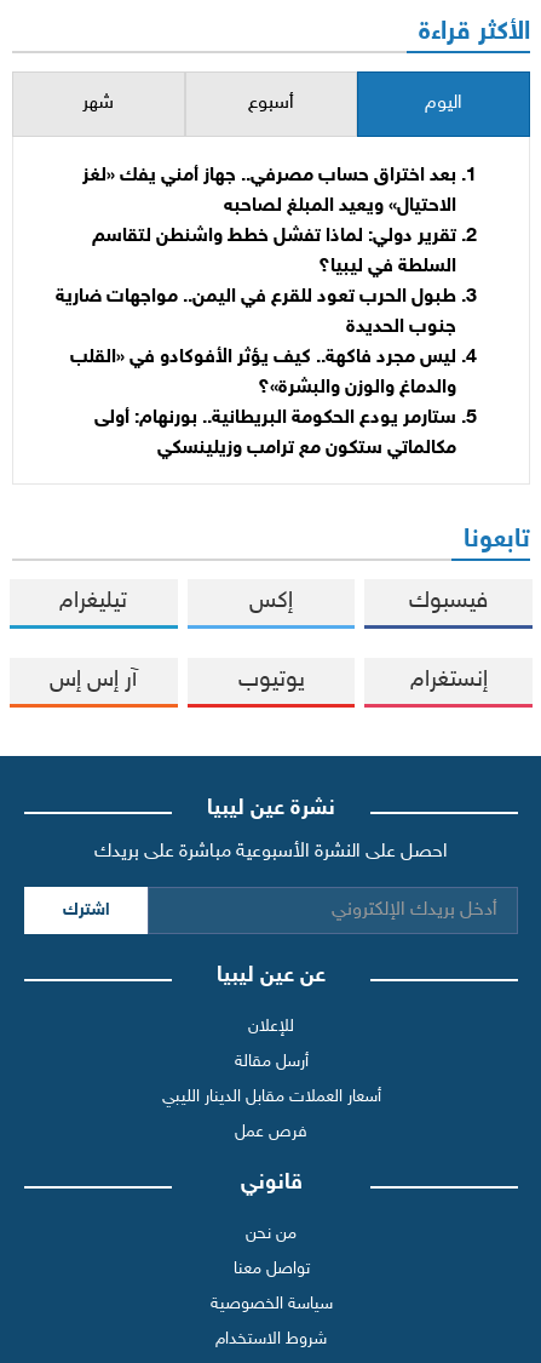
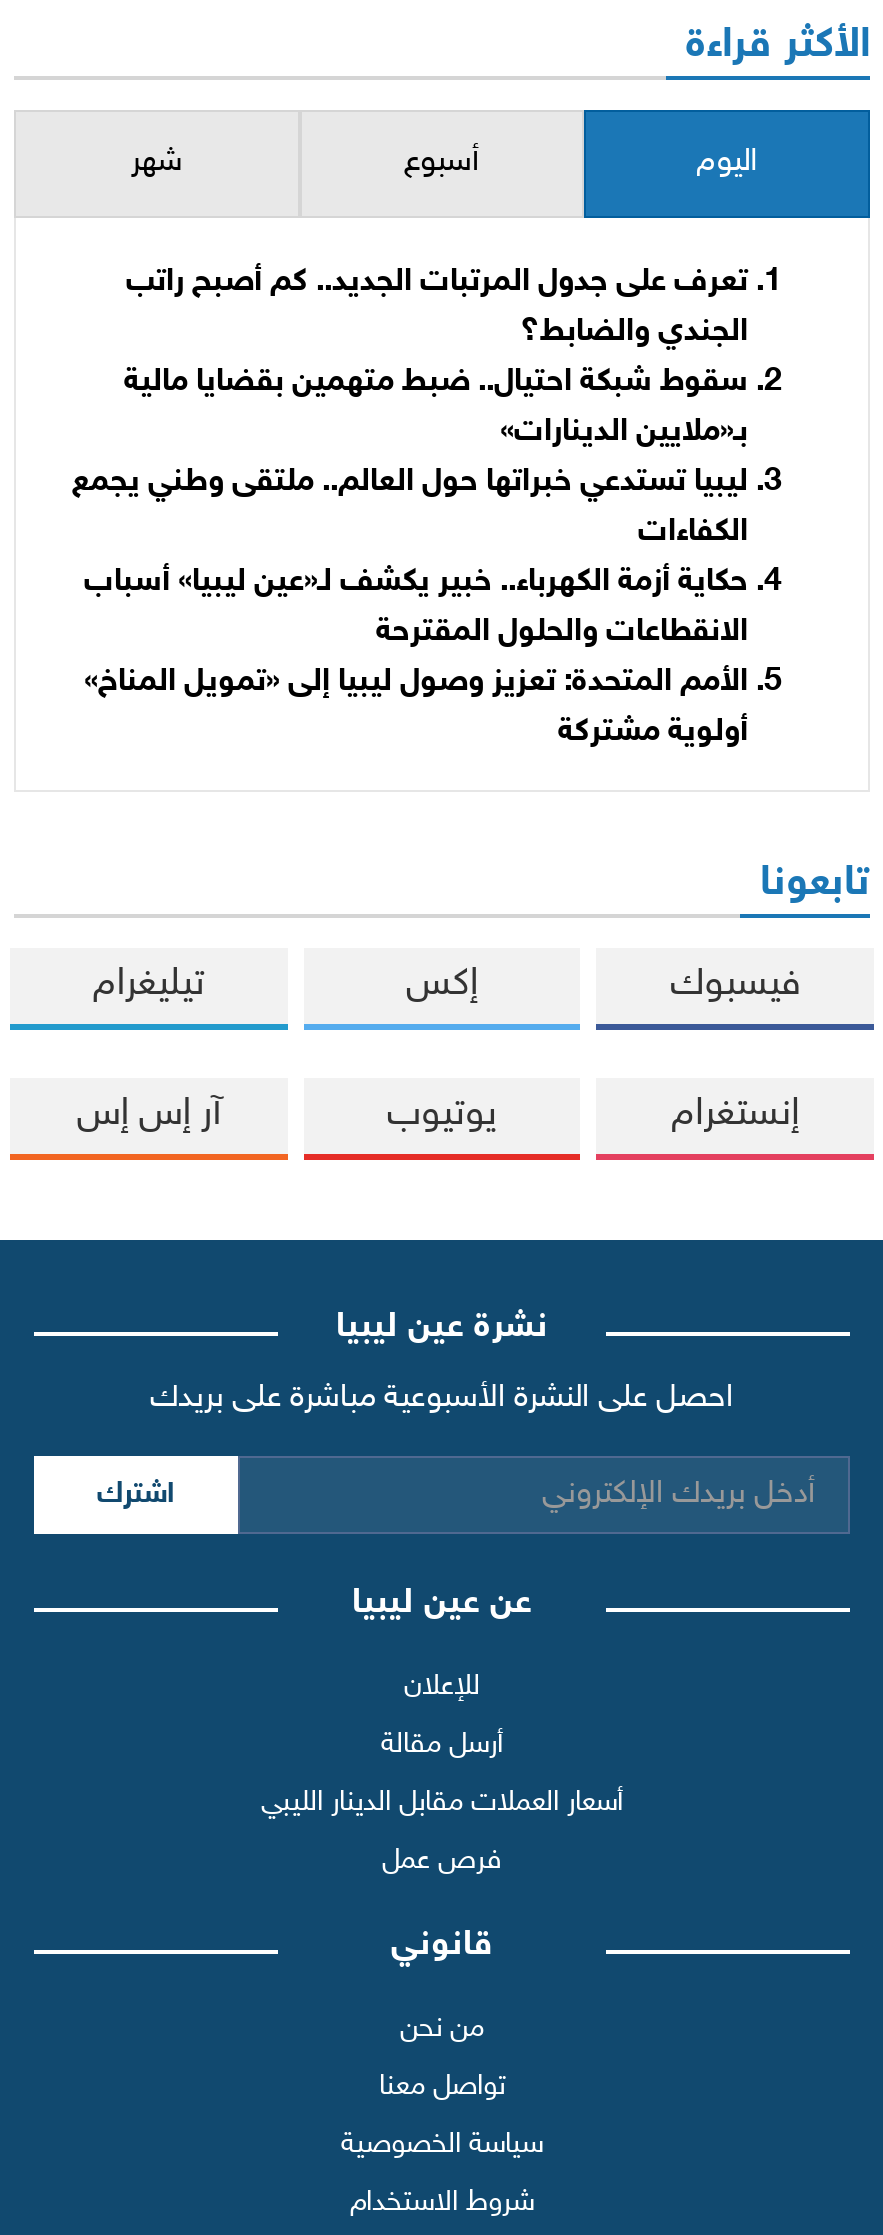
[56,165,456,461] بعد اختراق حساب مصرفي.. جهاز أمني يفك «لغز | الاحتيال» ويعيد المبلغ لصاحبه | تقرير دولي: لماذا تفشل خطط واشنطن لتقاسم | السلطة في ليبيا؟ | طبول الحرب تعود للقرع في اليمن.. مواجهات ضارية | جنوب الحديدة | ليس مجرد فاكهة.. كيف يؤثر الأفوكادو في «القلب | والدماغ والوزن والبشرة»؟ | ستارمر يودع الحكومة البريطانية.. بورنهام: أولى | مكالماتي ستكون مع ترامب وزيلينسكي -> [72,264,748,752] تعرف على جدول المرتبات الجديد.. كم أصبح راتب | الجندي والضابط؟ | سقوط شبكة احتيال.. ضبط متهمين بقضايا مالية | بـ«ملايين الدينارات» | ليبيا تستدعي خبراتها حول العالم.. ملتقى وطني يجمع | الكفاءات | حكاية أزمة الكهرباء.. خبير يكشف لـ«عين ليبيا» أسباب | الانقطاعات والحلول المقترحة | الأمم المتحدة: تعزيز وصول ليبيا إلى «تمويل المناخ» | أولوية مشتركة

